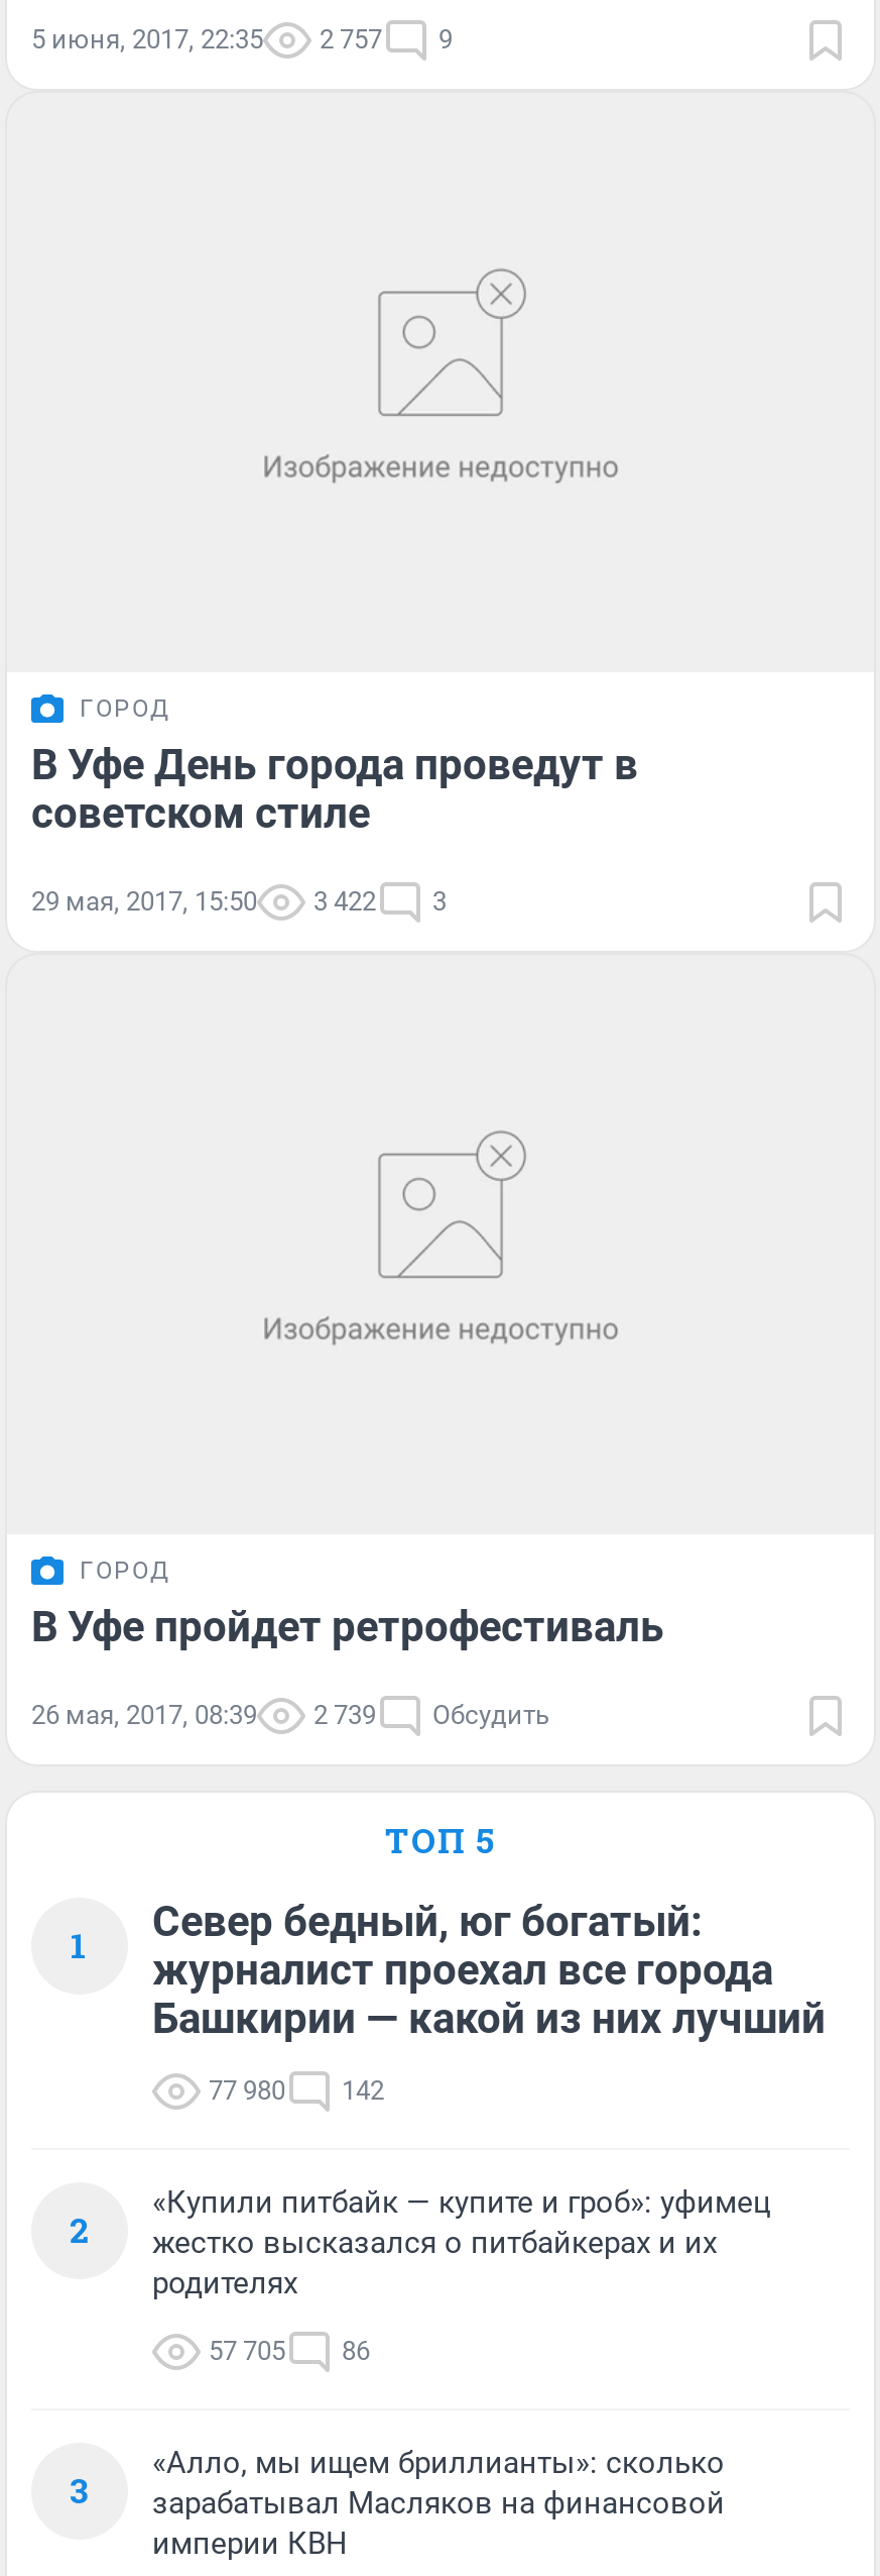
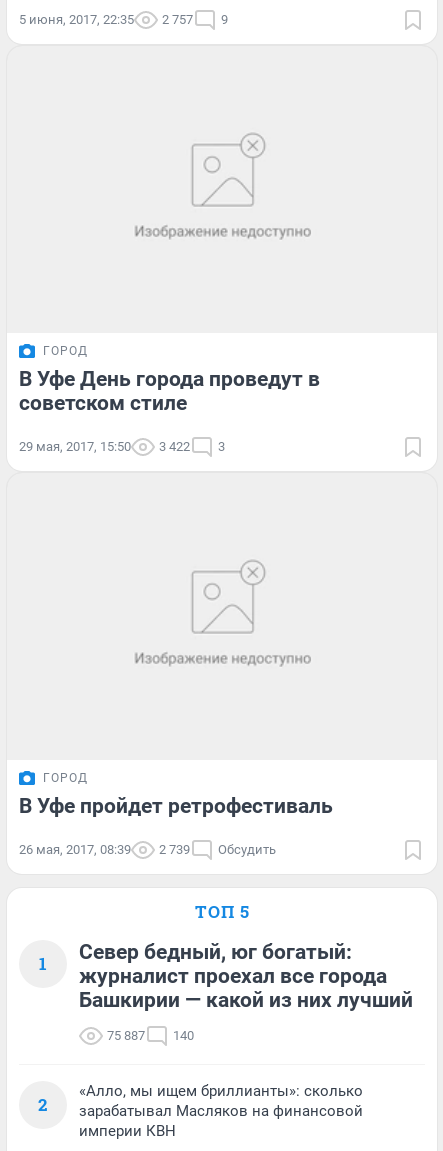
[209,2075,285,2105] 77 980 -> [107,1028,145,1043] 75 887
[342,2075,384,2105] 142 -> [173,1028,194,1043] 140
[70,2184,771,2513] «Купили питбайк — купите и гроб»: уфимец | жестко высказался о питбайкерах и их | родителях | 57 705 | 86 | 3 -> none

